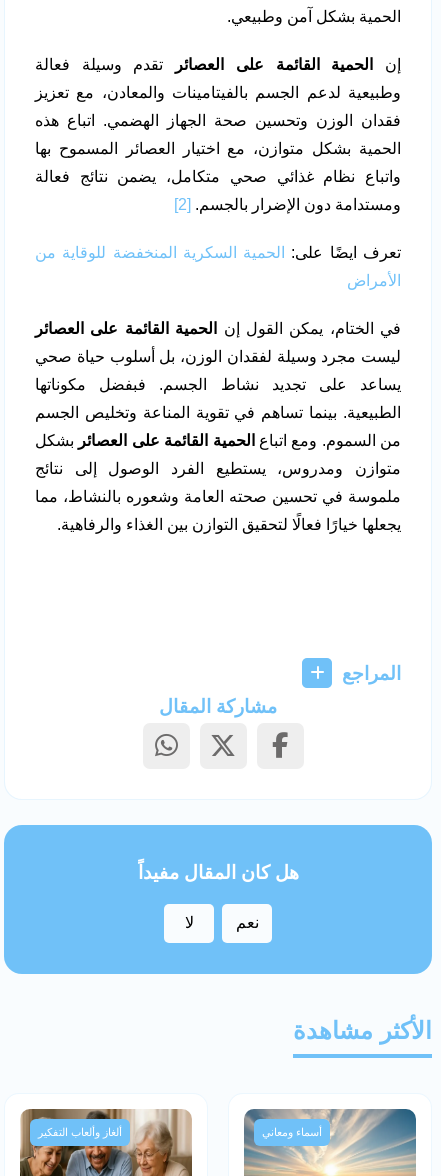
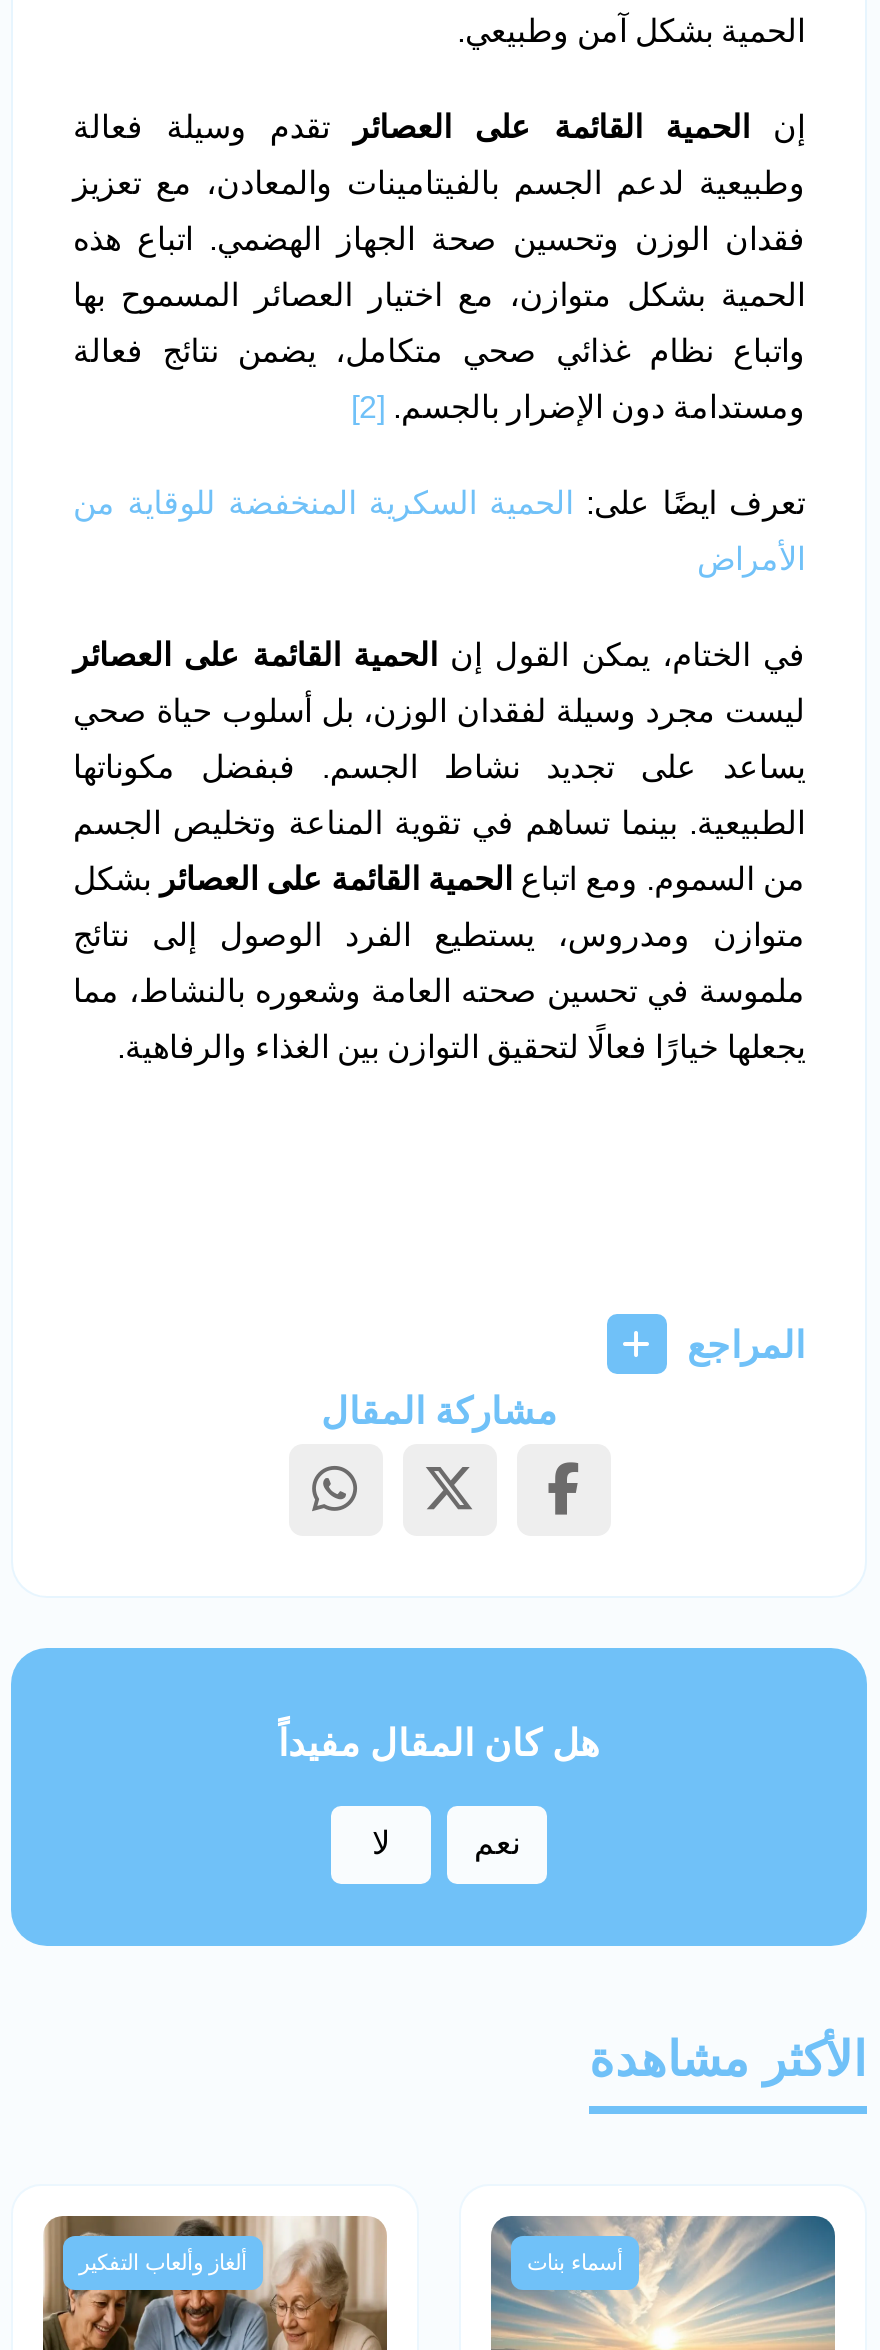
[262,1126,322,1138] أسماء ومعاني -> [527,2250,623,2274] أسماء بنات

